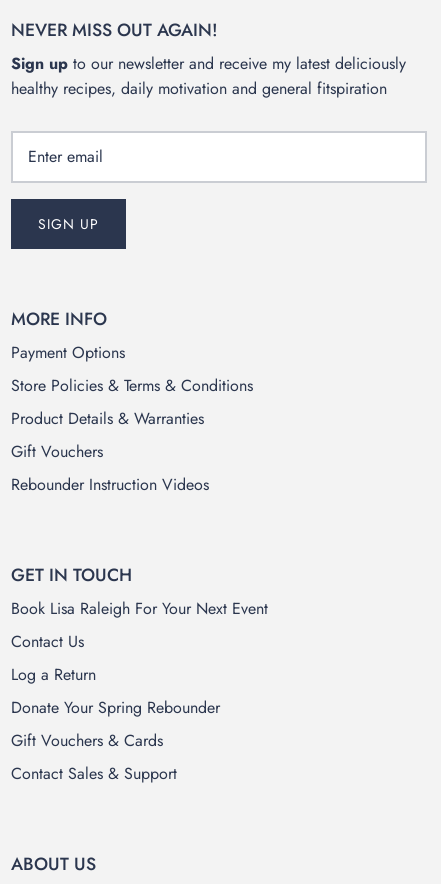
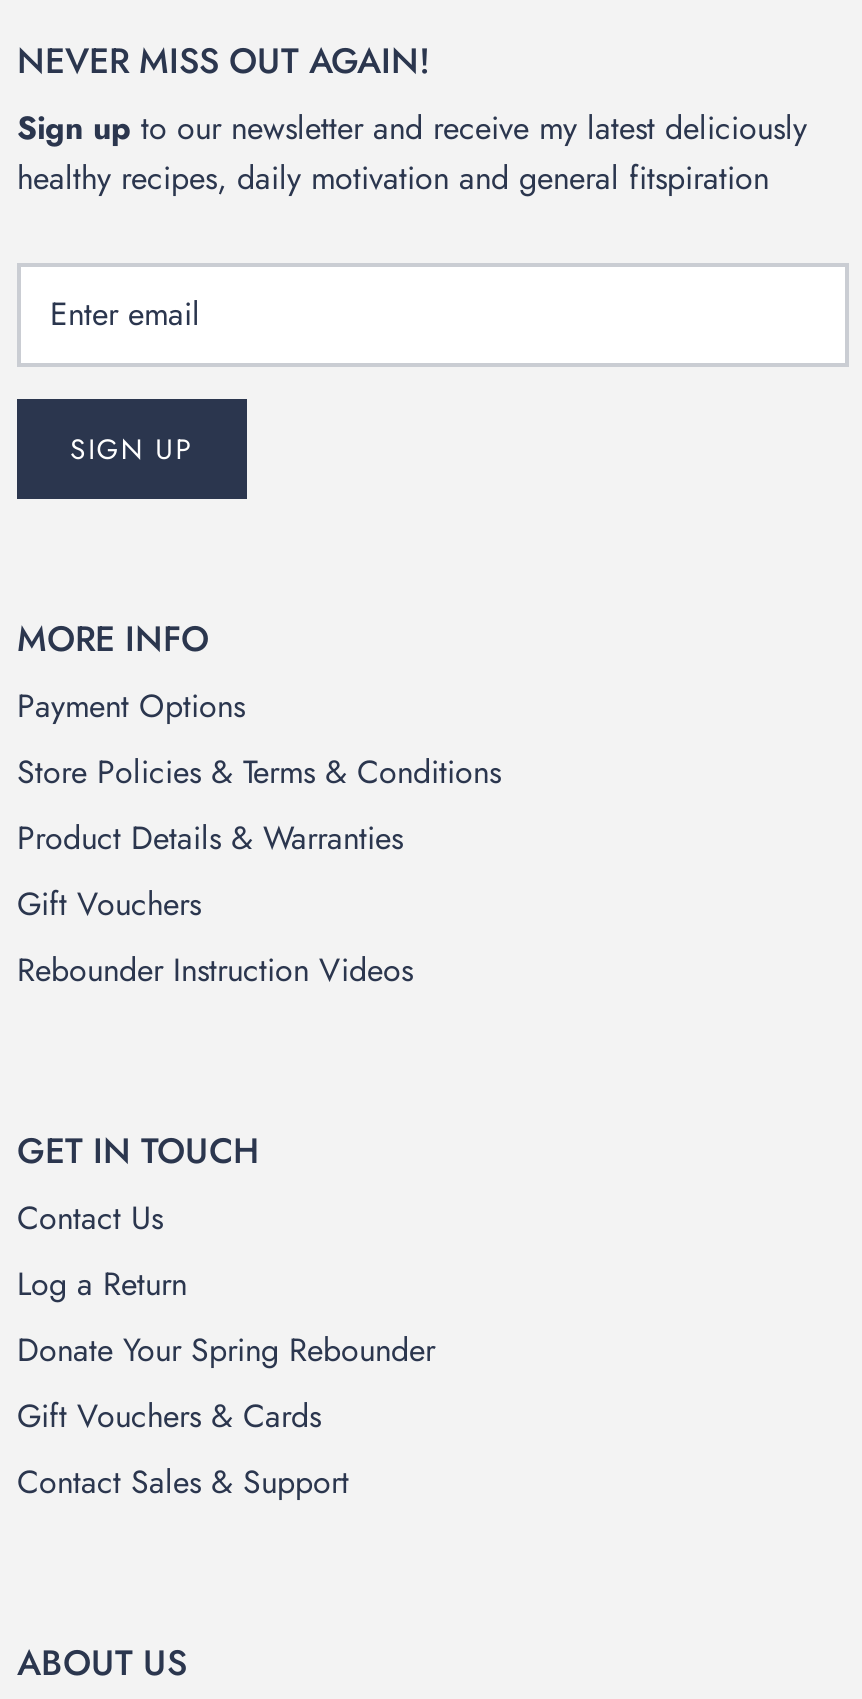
[11,597,268,620] Book Lisa Raleigh For Your Next Event -> none

